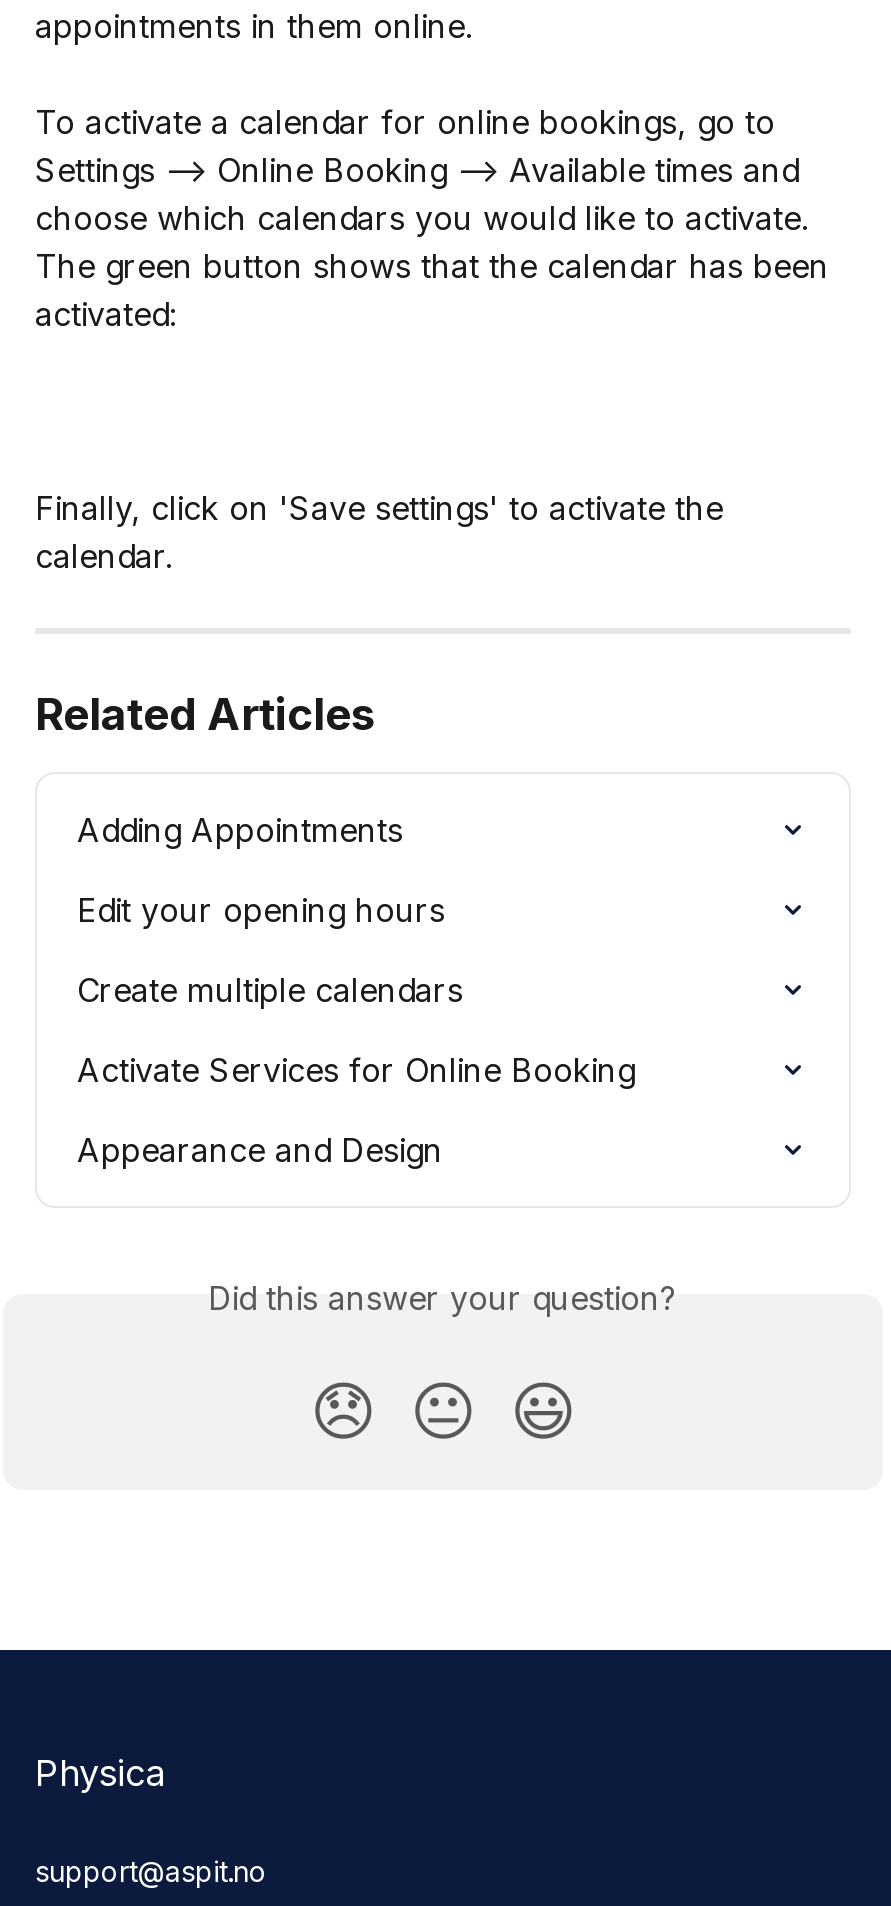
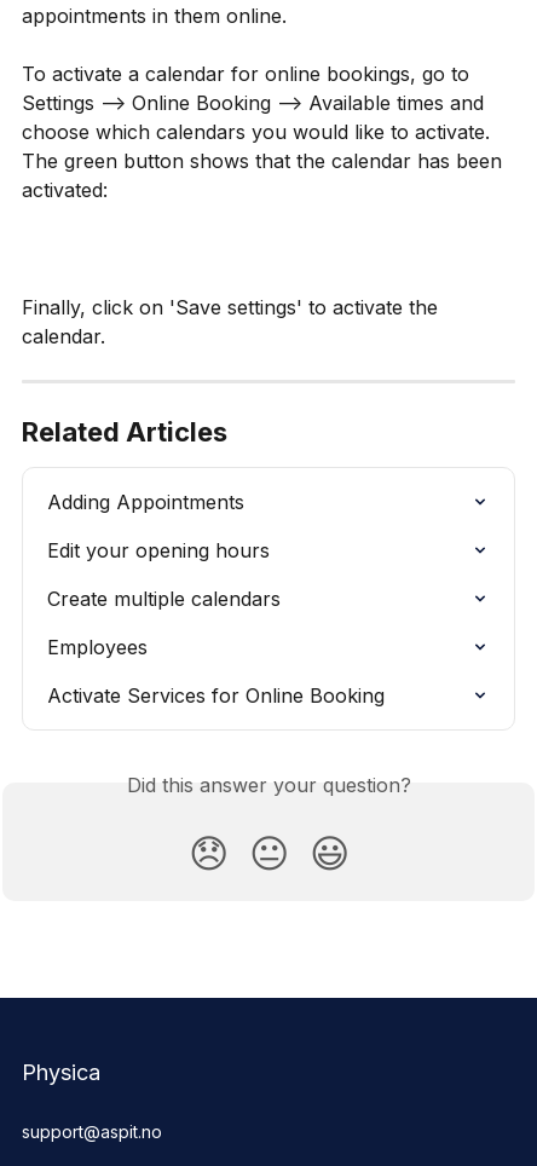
none -> [47,635,148,659] Employees
moved [77,1050,635,1090] -> [47,683,385,707]: Activate Services for Online Booking
[77,1130,443,1170] Appearance and Design -> none

